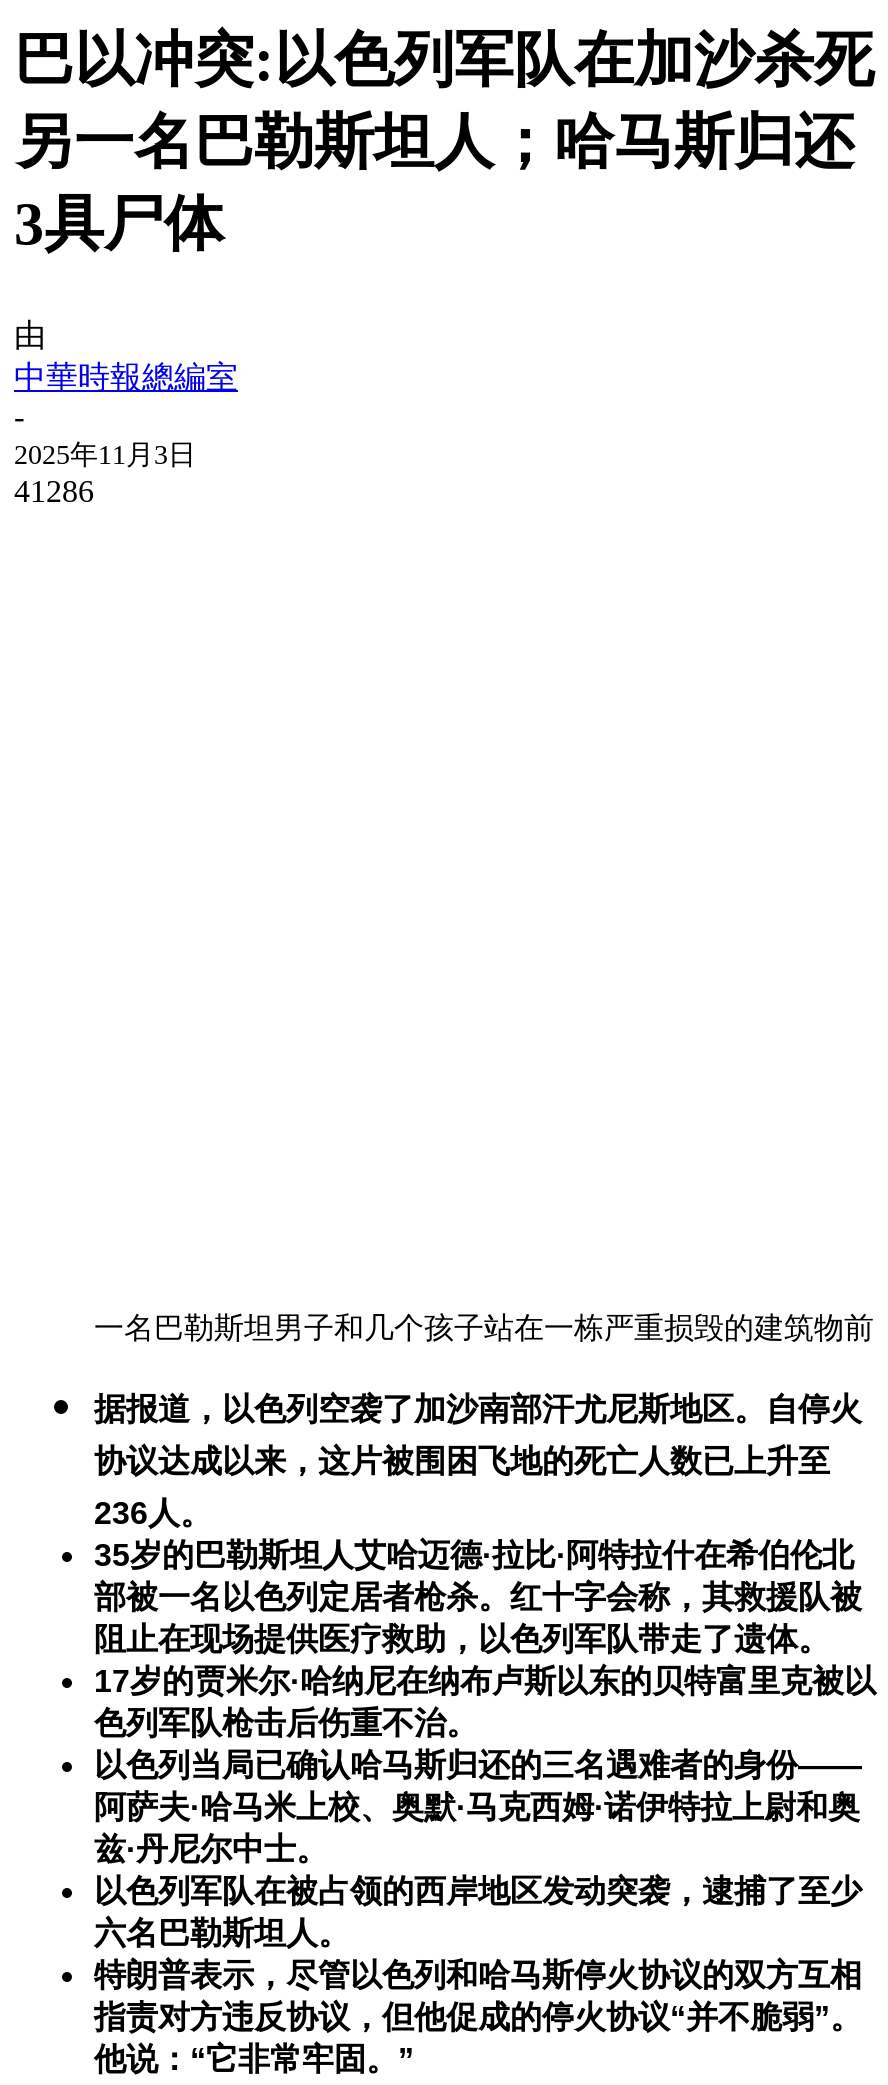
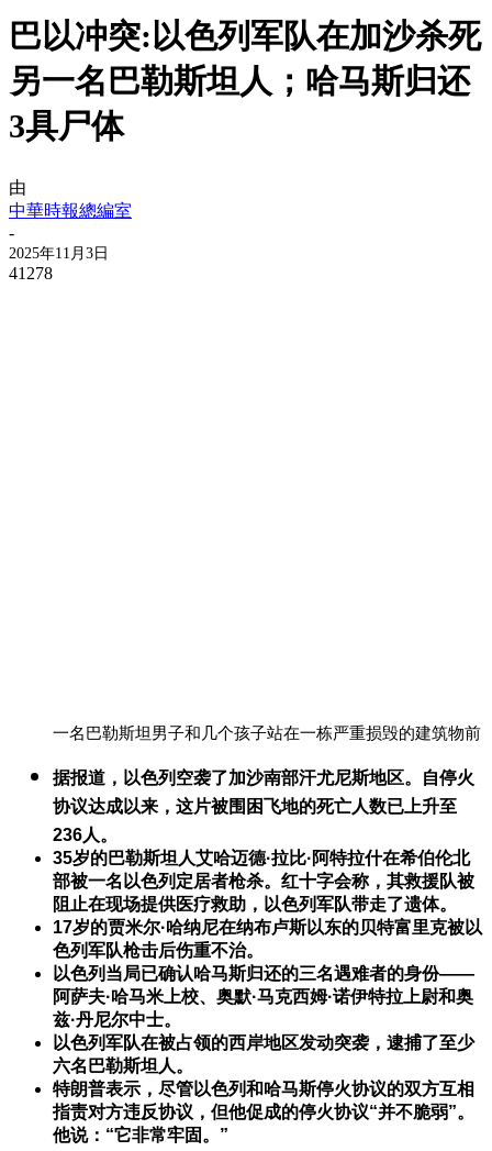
[14,474,94,508] 41286 -> [9,264,53,282] 41278

